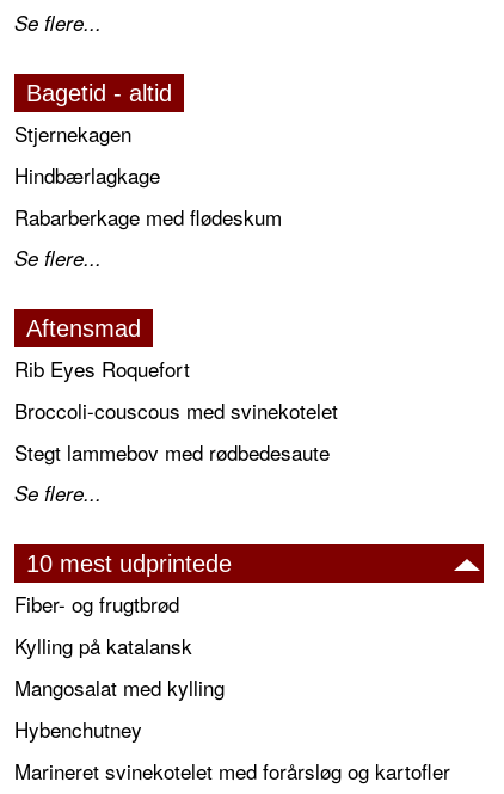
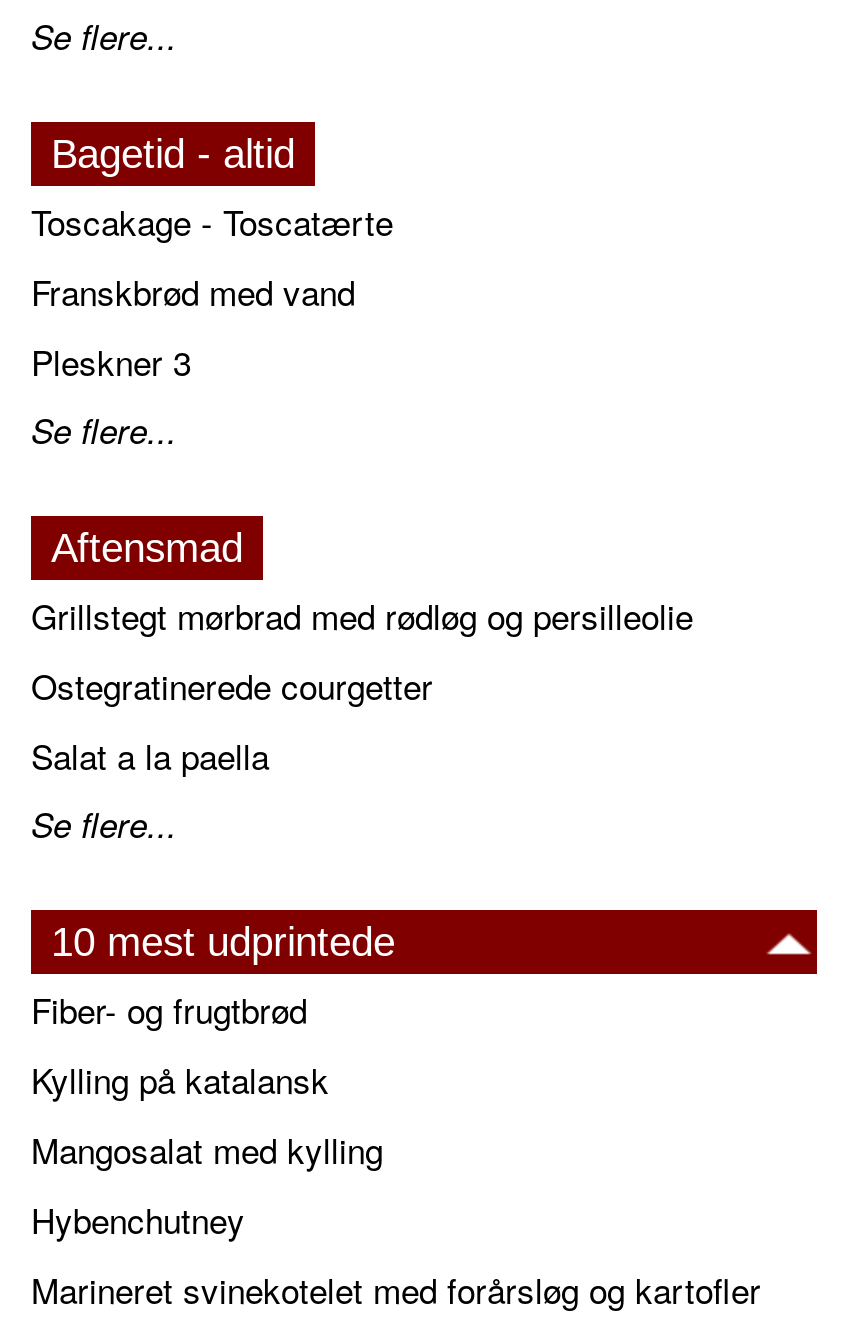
[14,118,282,232] Stjernekagen | Hindbærlagkage | Rabarberkage med flødeskum -> [31,196,393,386] Toscakage - Toscatærte | Franskbrød med vand | Pleskner 3
[14,354,338,467] Rib Eyes Roquefort | Broccoli-couscous med svinekotelet | Stegt lammebov med rødbedesaute -> [31,590,693,780] Grillstegt mørbrad med rødløg og persilleolie | Ostegratinerede courgetter | Salat a la paella

